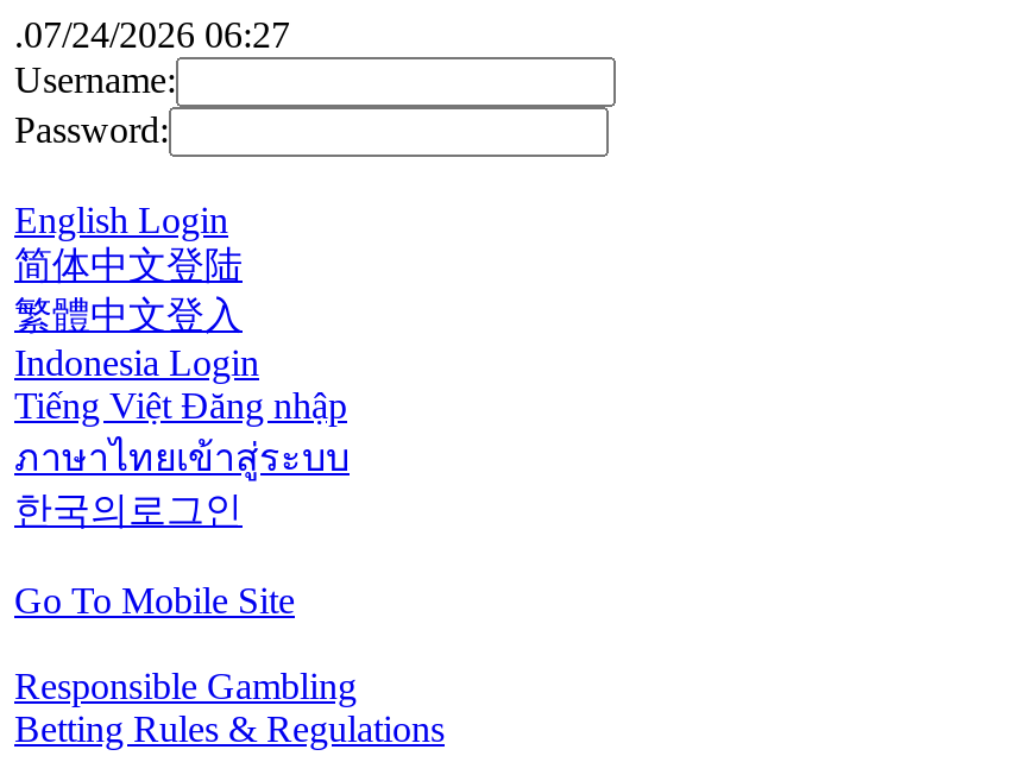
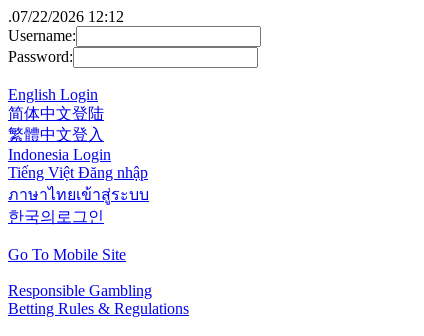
[14,14,290,55] .07/24/2026 06:27 -> [8,8,124,25] .07/22/2026 12:12

